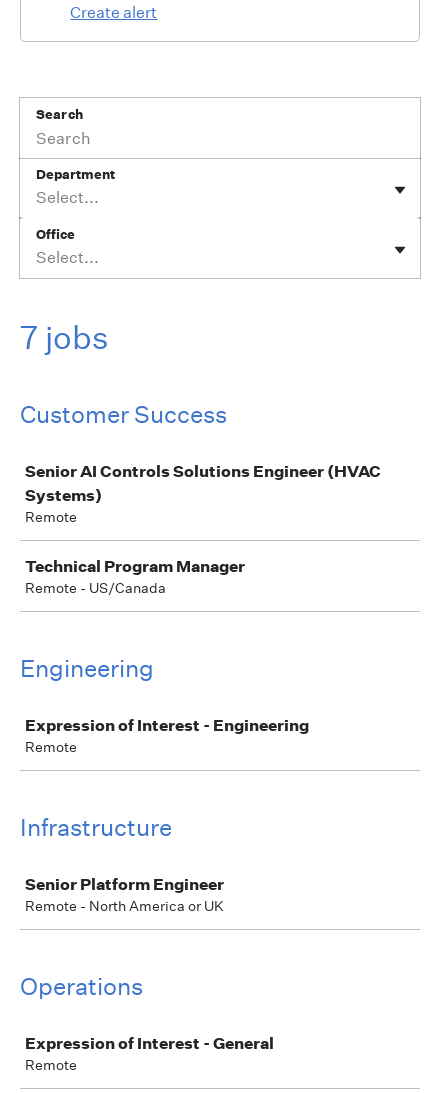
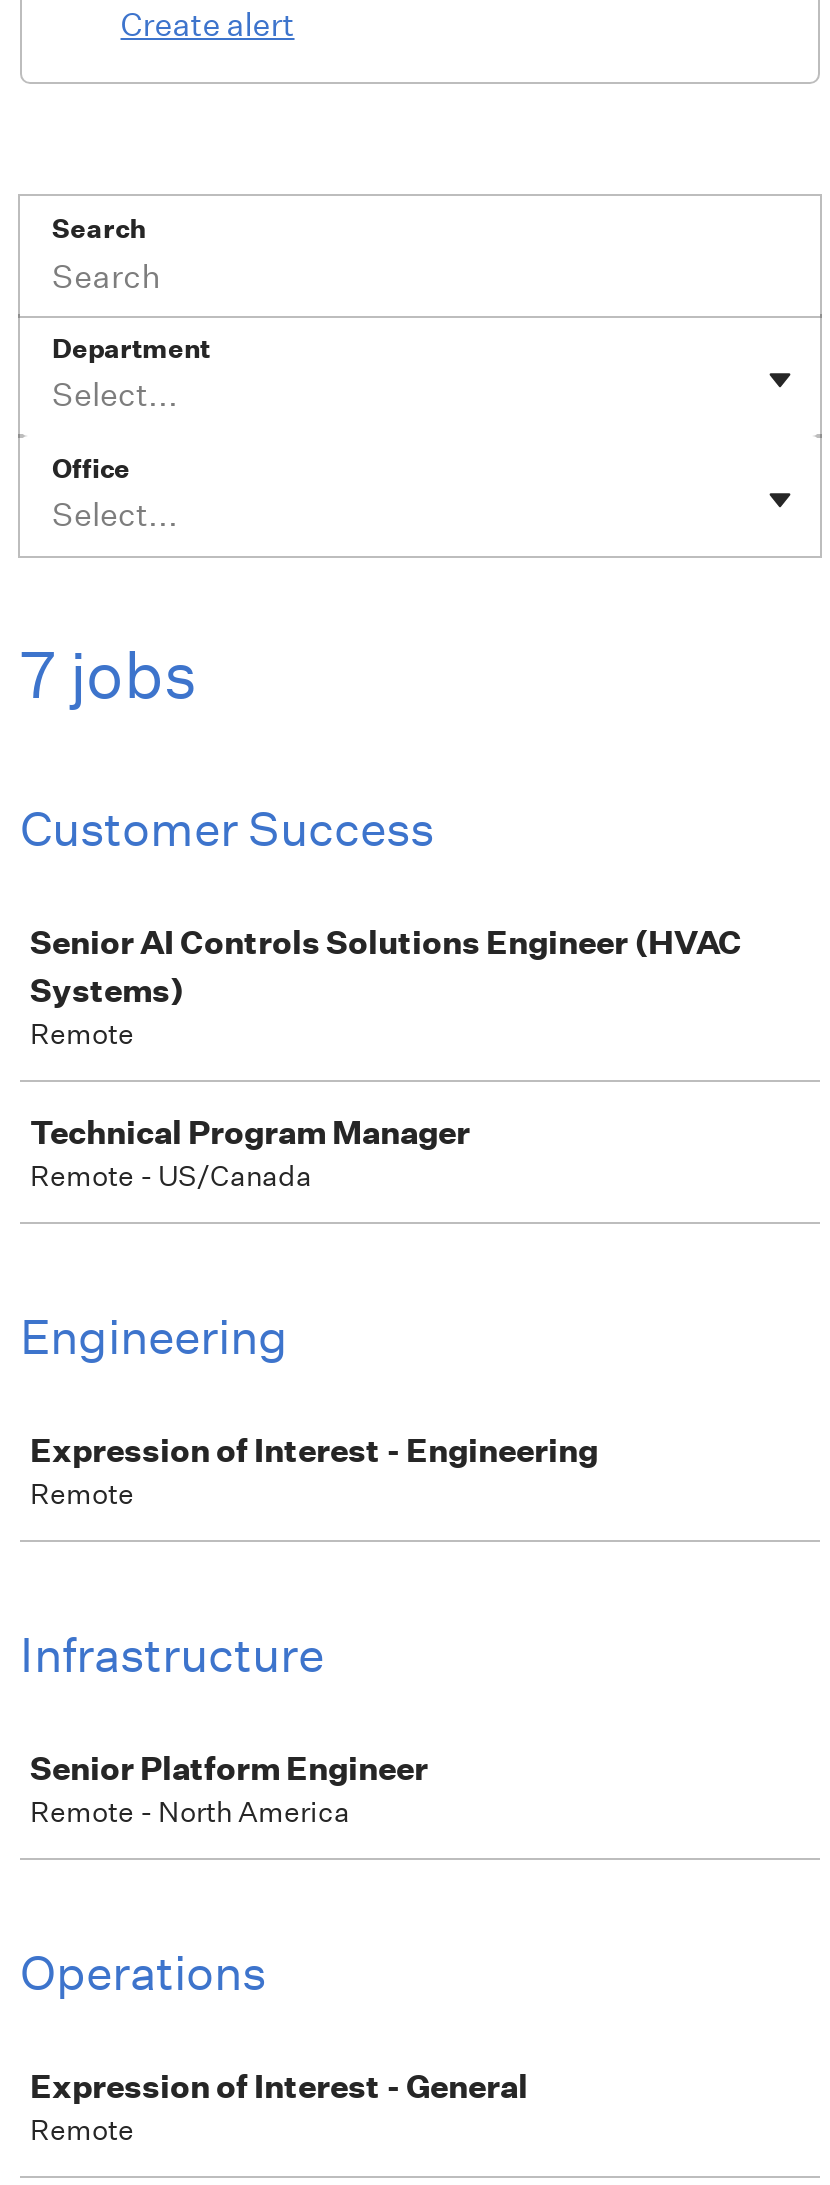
[25,897,224,915] Remote - North America or UK -> [30,1794,350,1830] Remote - North America

